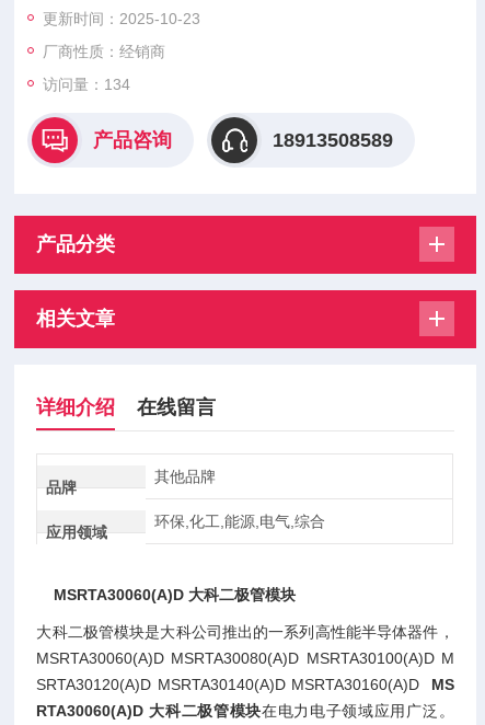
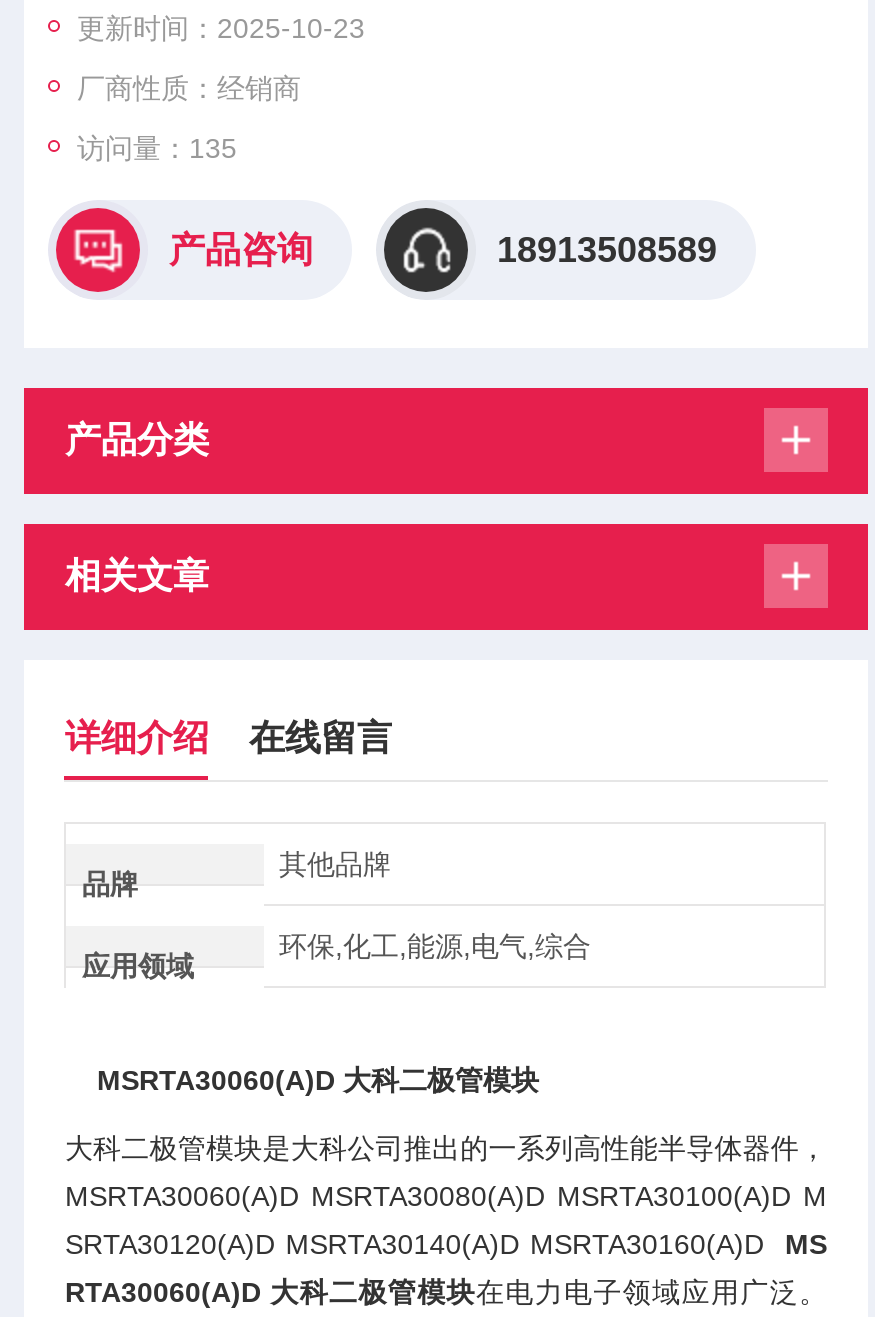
[43,76,131,93] 访问量：134 -> [77,132,237,164] 访问量：135

